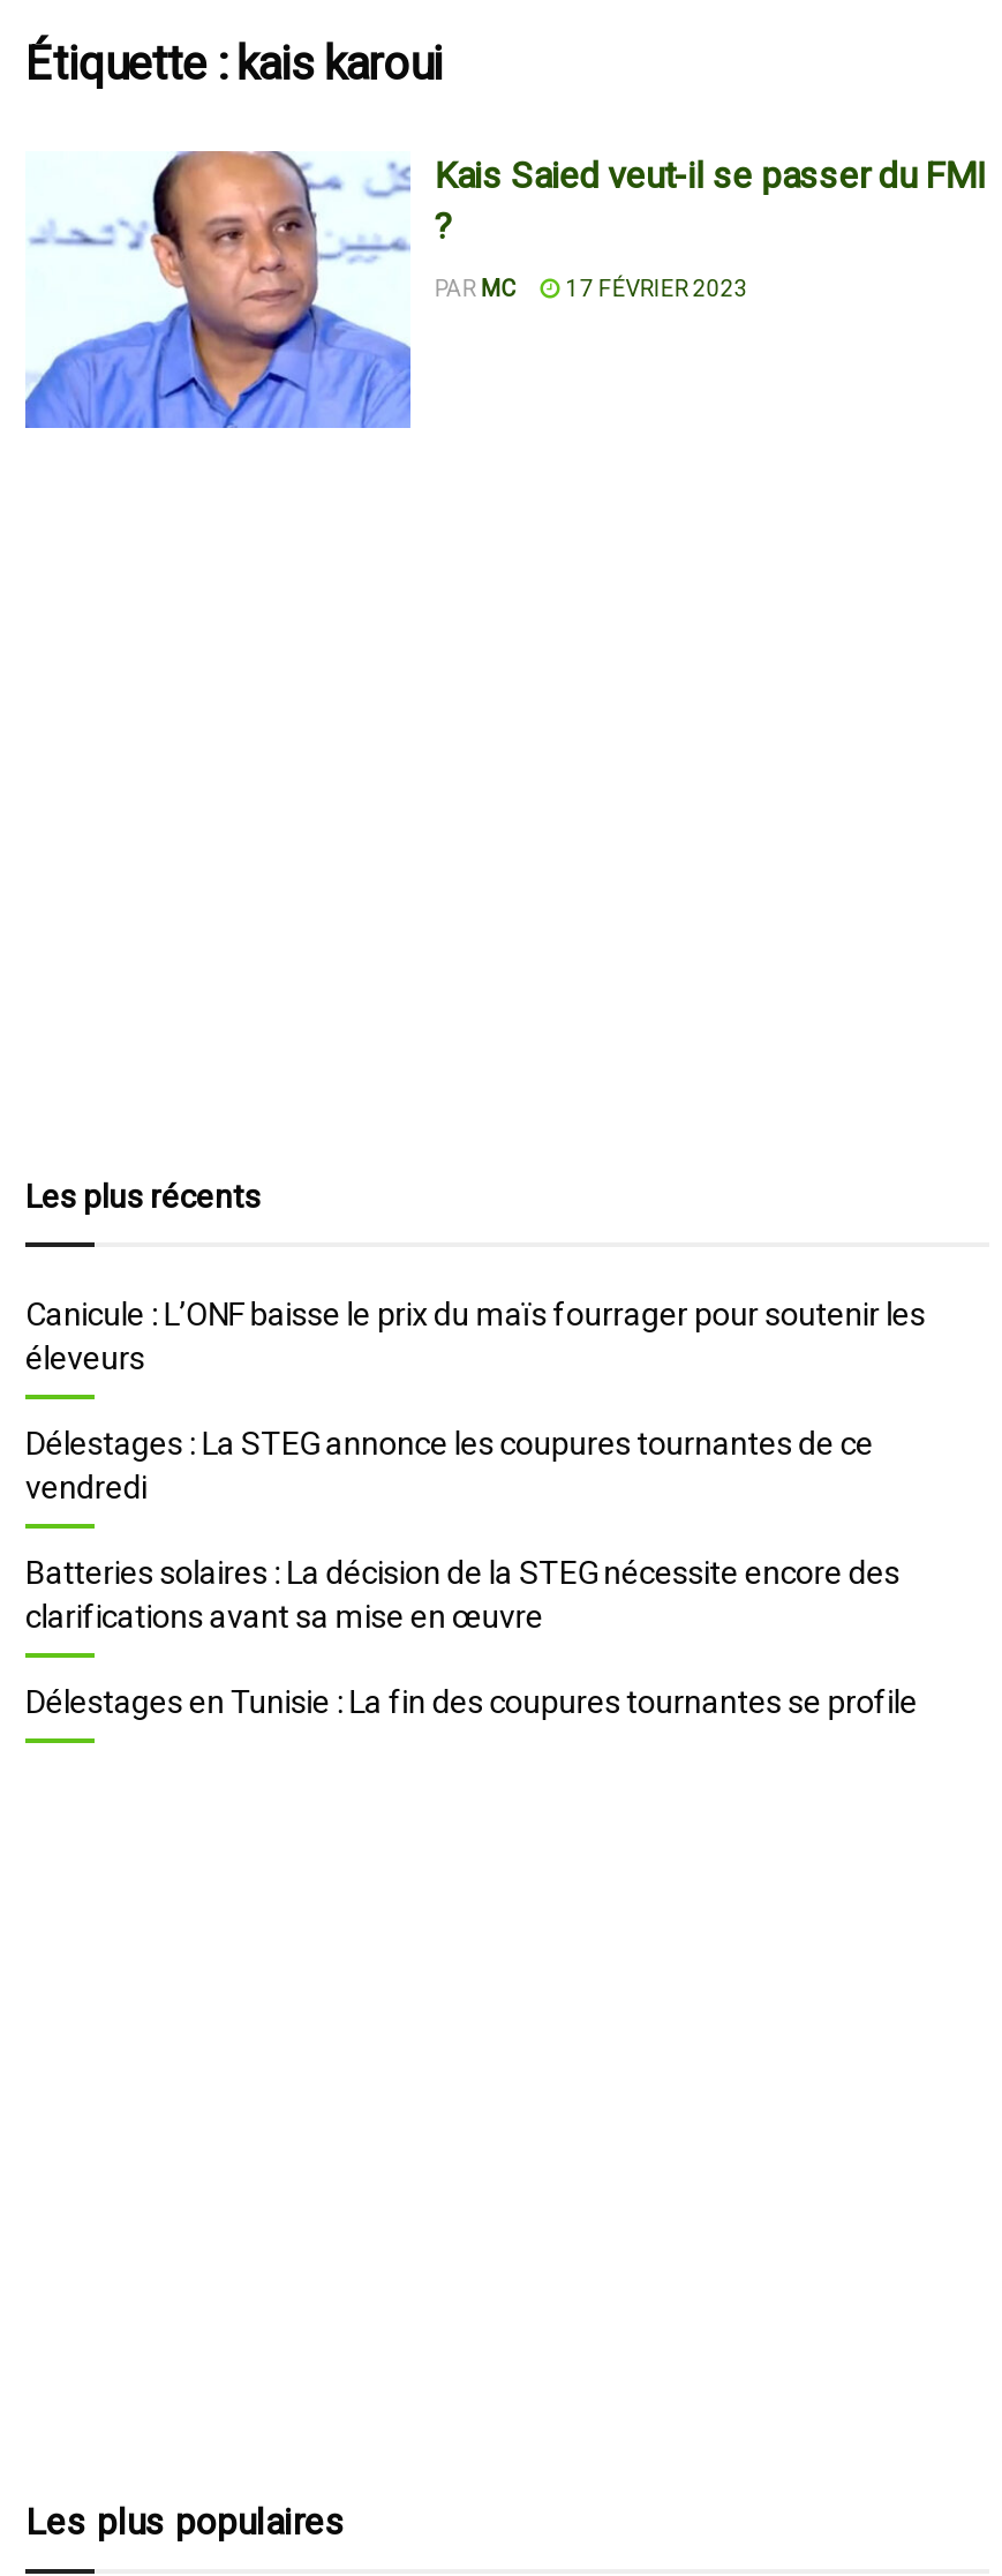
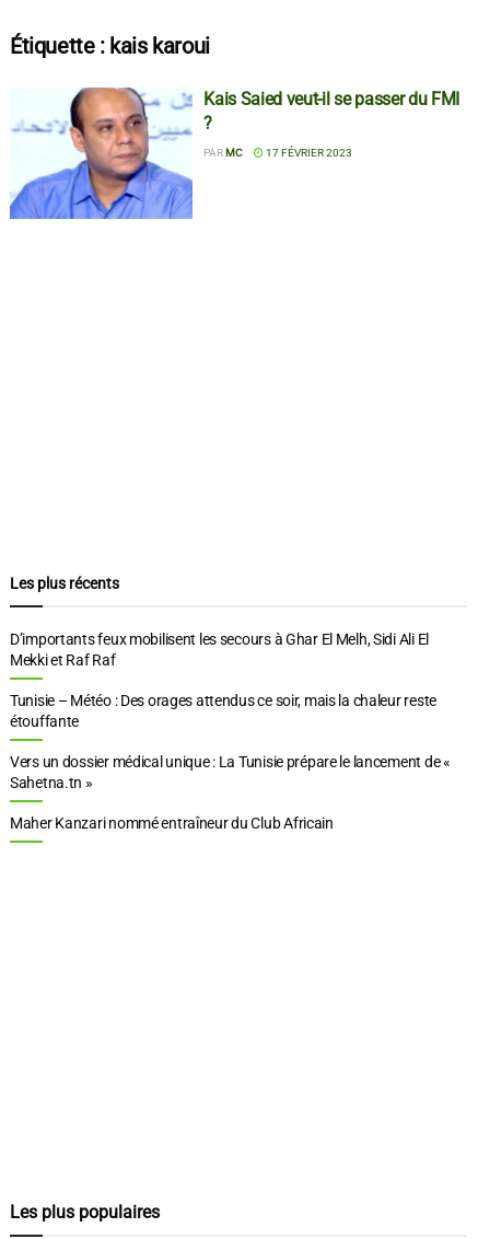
[25,1294,925,1375] Canicule : L’ONF baisse le prix du maïs fourrager pour soutenir les | éleveurs -> [10,630,429,668] D’importants feux mobilisent les secours à Ghar El Melh, Sidi Ali El | Mekki et Raf Raf
[25,1424,874,1504] Délestages : La STEG annonce les coupures tournantes de ce | vendredi -> [10,691,436,729] Tunisie – Météo : Des orages attendus ce soir, mais la chaleur reste | étouffante
[25,1553,900,1634] Batteries solaires : La décision de la STEG nécessite encore des | clarifications avant sa mise en œuvre -> [10,752,450,791] Vers un dossier médical unique : La Tunisie prépare le lancement de « | Sahetna.tn »
[25,1682,917,1719] Délestages en Tunisie : La fin des coupures tournantes se profile -> [10,814,333,831] Maher Kanzari nommé entraîneur du Club Africain

